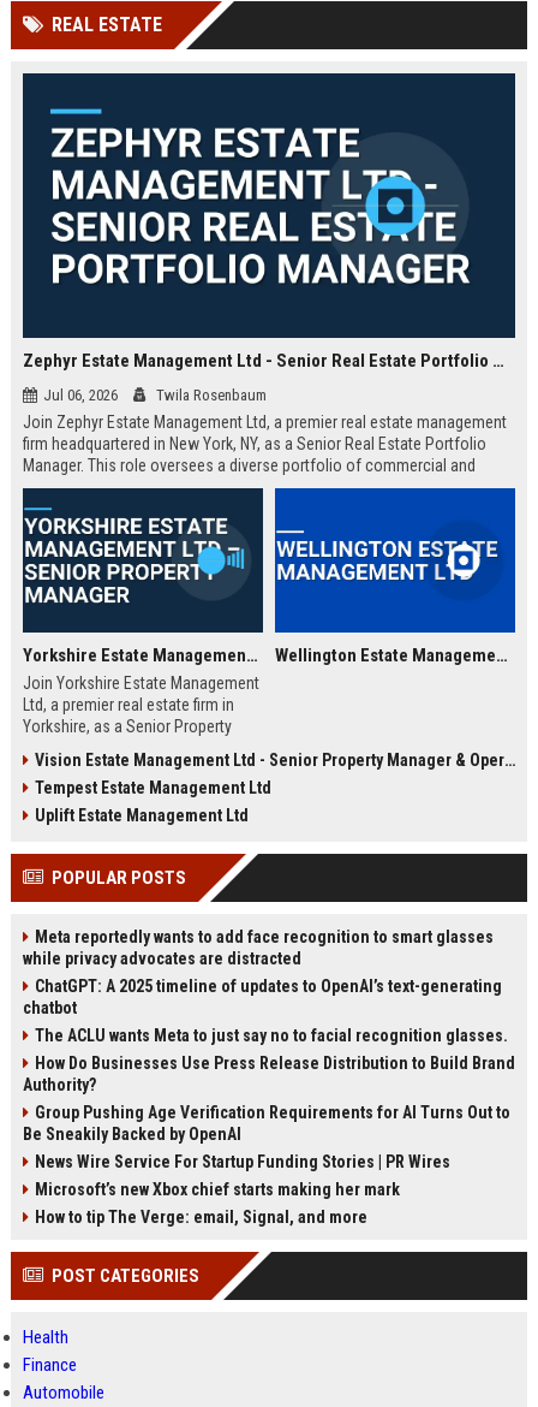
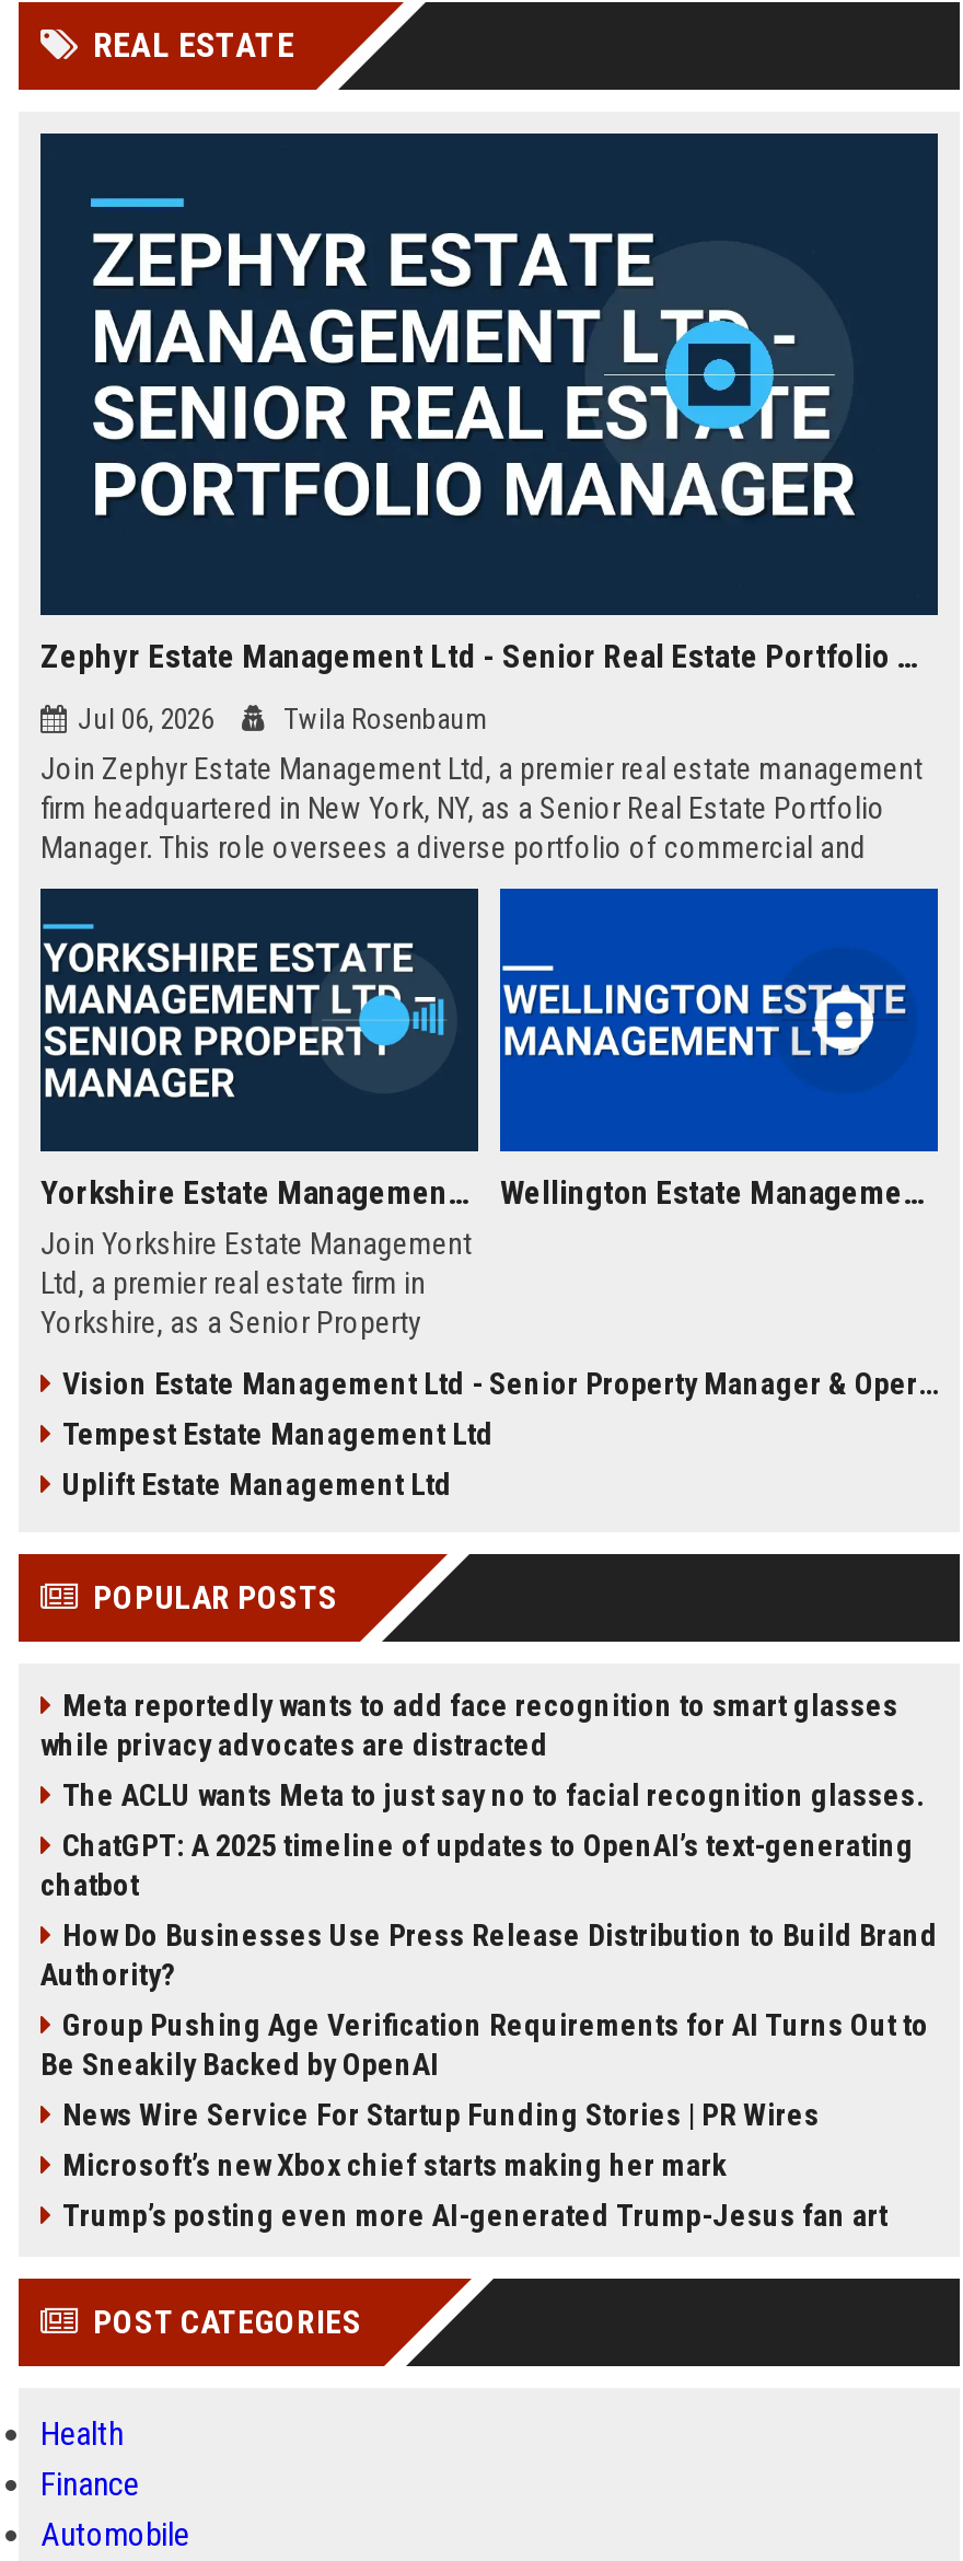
moved [23,976,502,1017] -> [40,1828,914,1902]: ChatGPT: A 2025 timeline of updates to OpenAI’s text-generating | chatbot
moved [35,1026,508,1045] -> [62,1777,925,1812]: The ACLU wants Meta to just say no to facial recognition glasses.
[35,1207,367,1227] How to tip The Verge: email, Signal, and more -> [62,2198,887,2233] Trump’s posting even more AI-generated Trump-Jesus fan art

